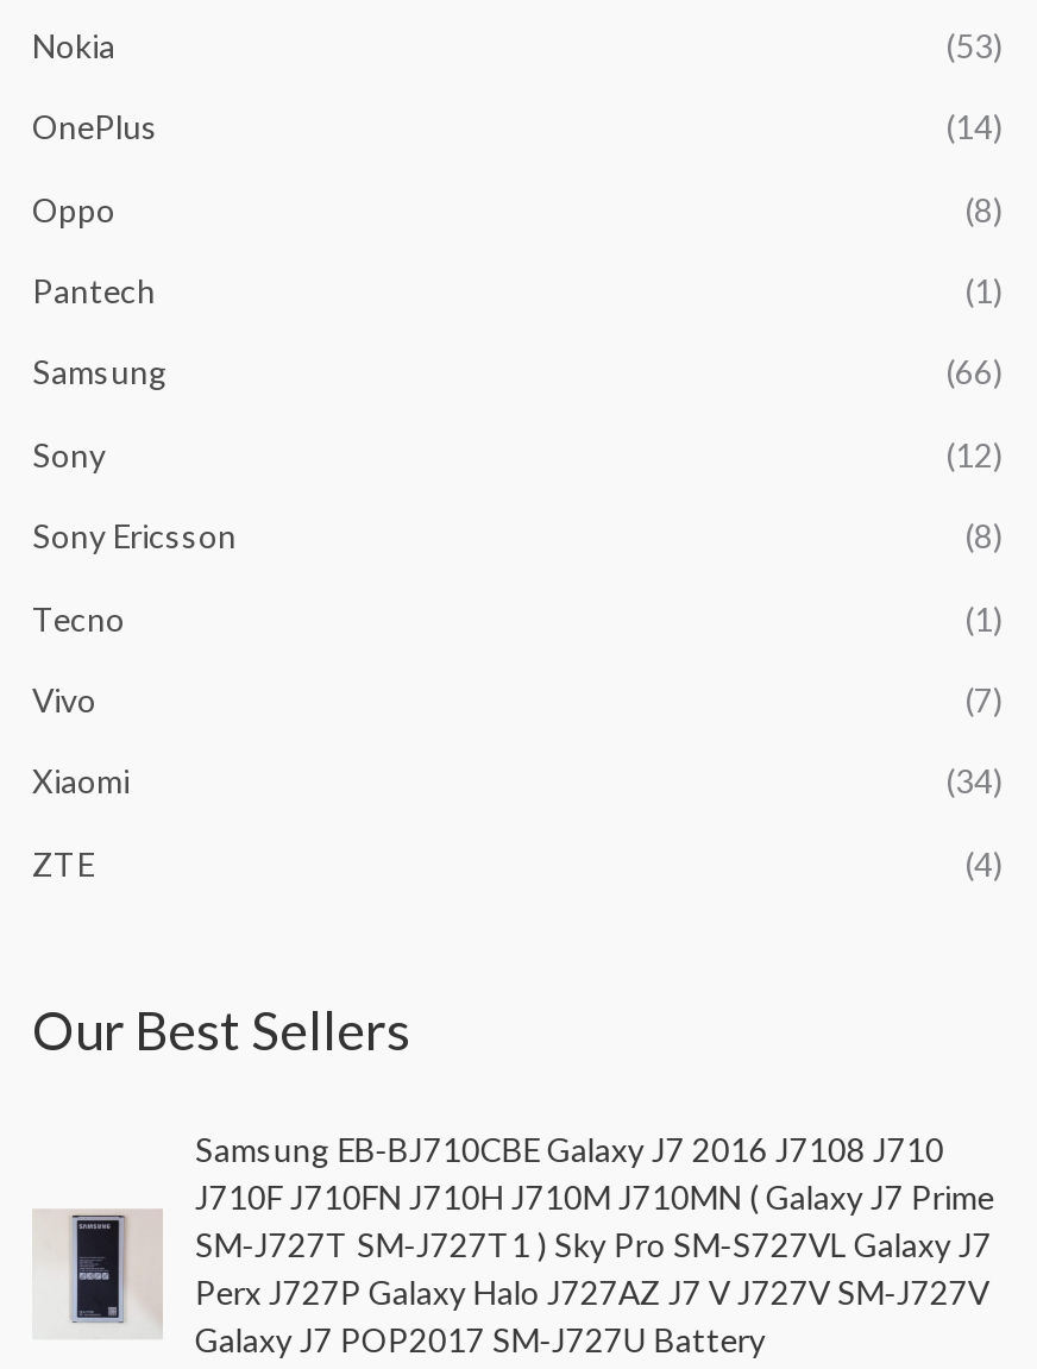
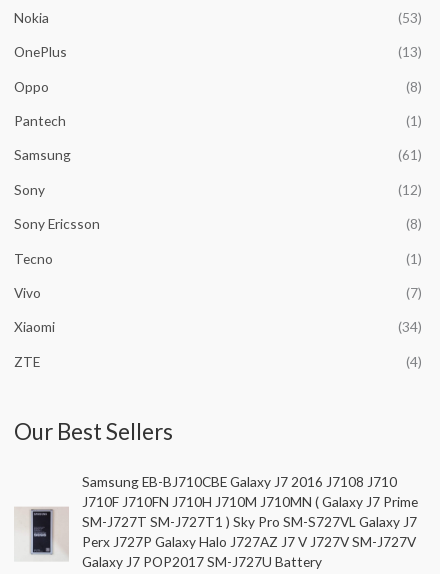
[945,106,1003,147] (14) -> [398,43,422,60] (13)
[945,352,1003,392] (66) -> [398,146,422,163] (61)

